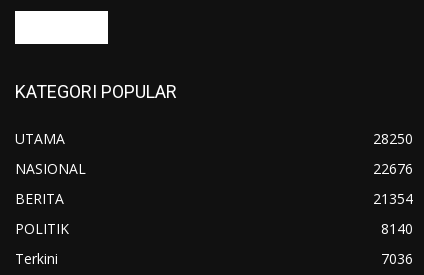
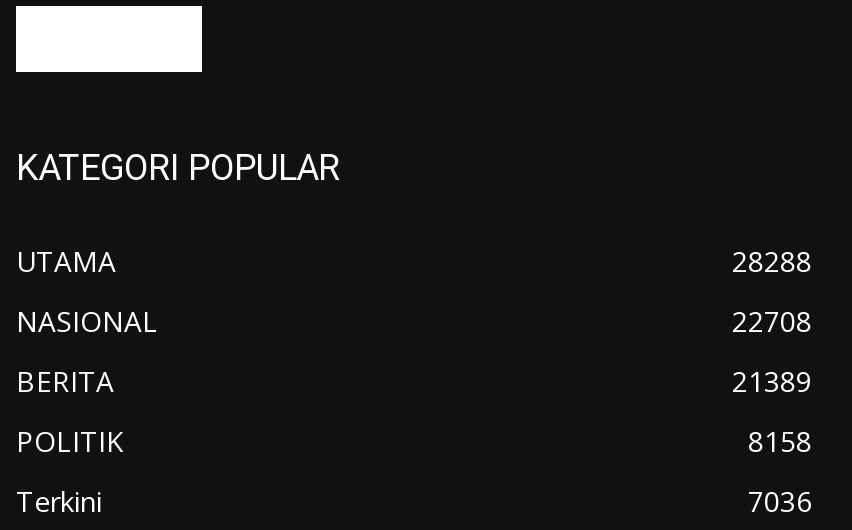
[373,129,413,148] 28250 -> [732,242,812,280] 28288
[373,159,413,178] 22676 -> [732,302,812,340] 22708
[373,189,413,208] 21354 -> [732,362,812,400] 21389
[381,219,413,238] 8140 -> [748,422,812,460] 8158

